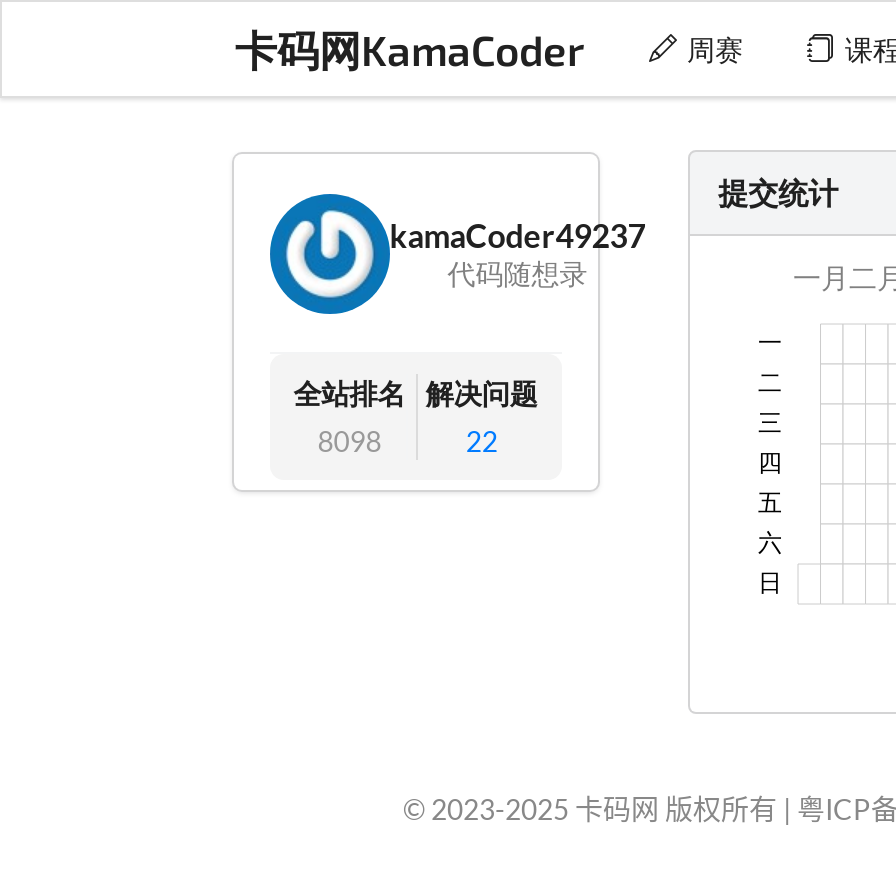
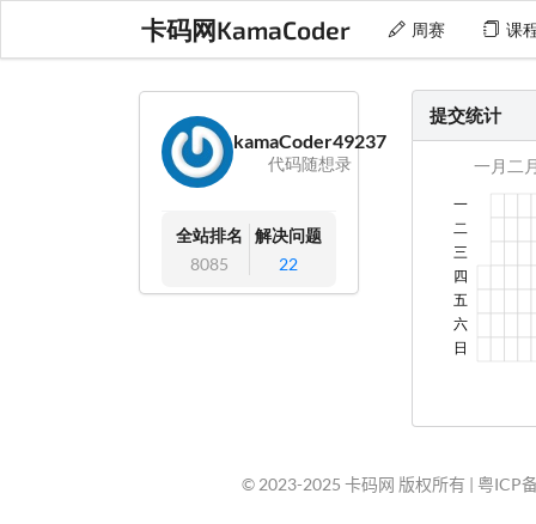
[318,424,382,458] 8098 -> [190,254,228,274] 8085

